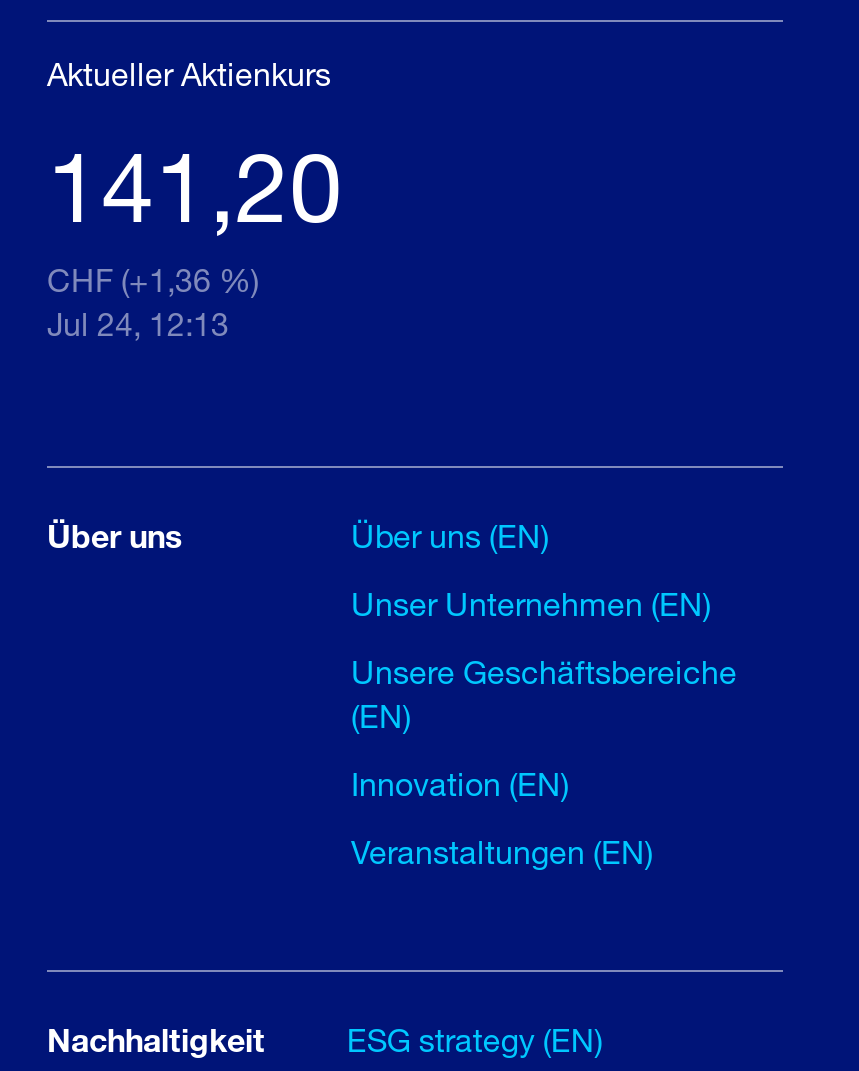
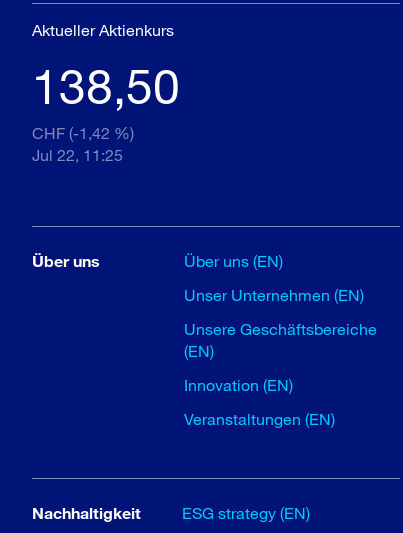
[47,126,343,242] 141,20 -> [32,56,180,114] 138,50
[47,260,259,298] CHF (+1,36 %) -> [32,123,134,142] CHF (-1,42 %)
[47,304,229,342] Jul 24, 12:13 -> [32,145,123,164] Jul 22, 11:25

